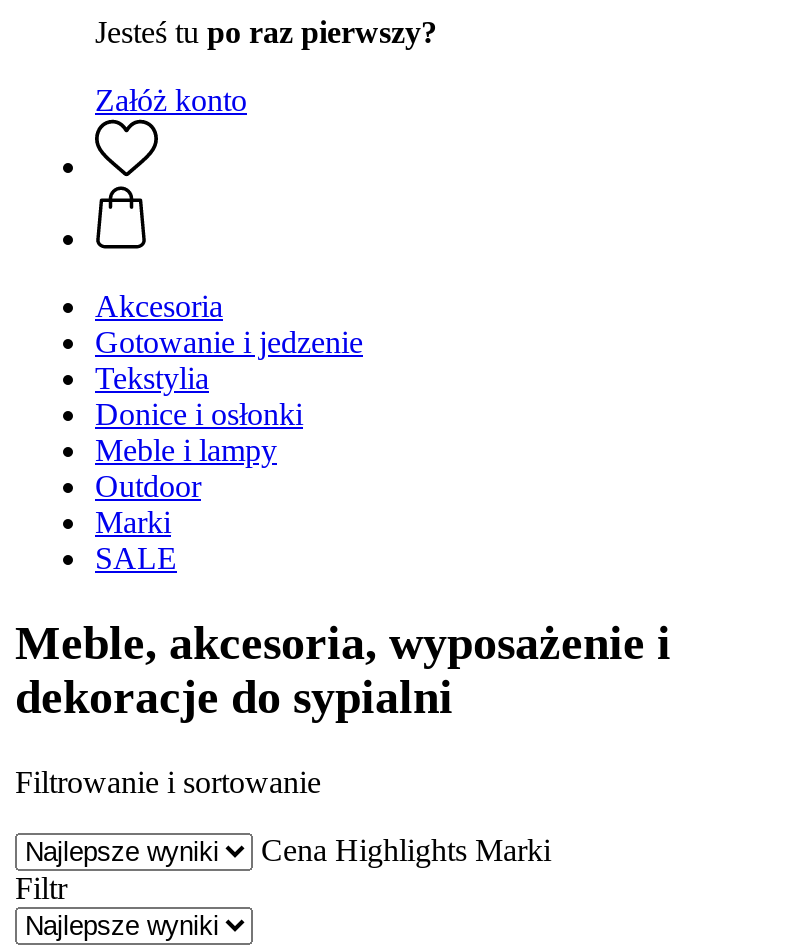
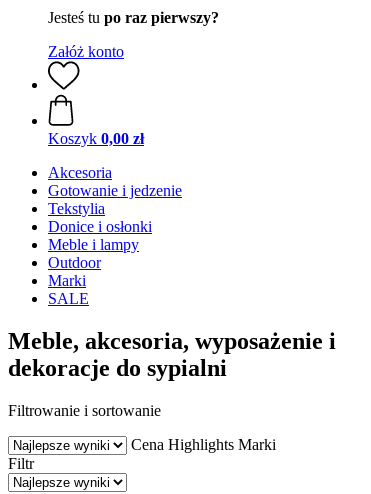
none -> [48,130,144,147] Koszyk 0,00 zł

